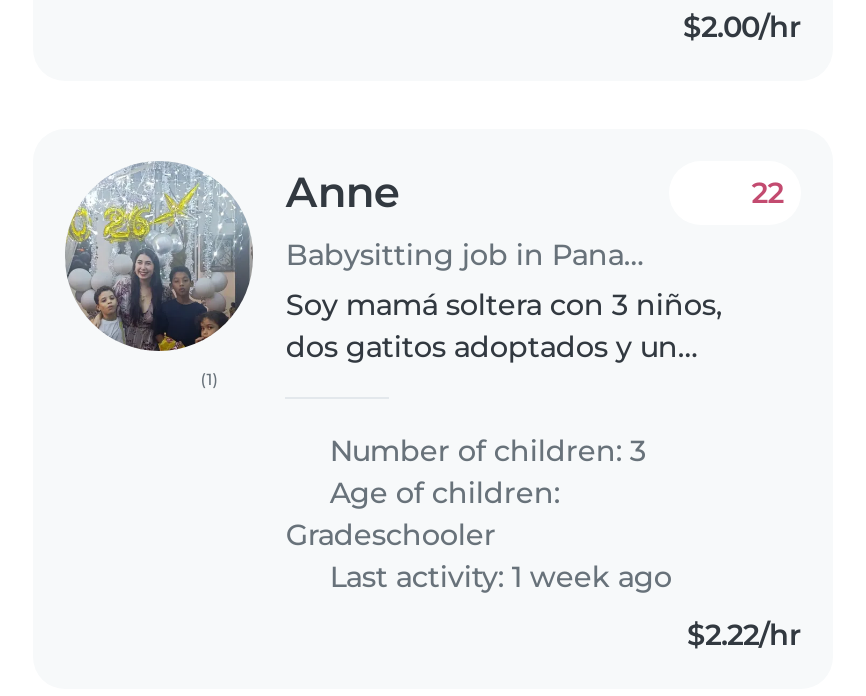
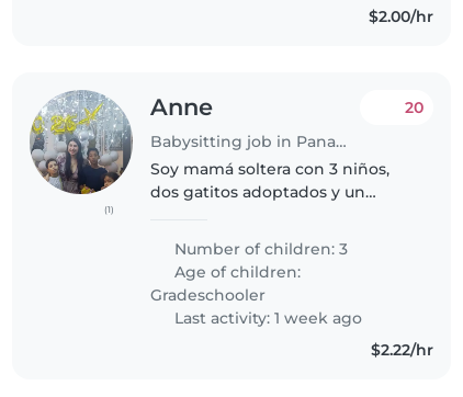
[751,176,783,212] 22 -> [405,98,424,118] 20

